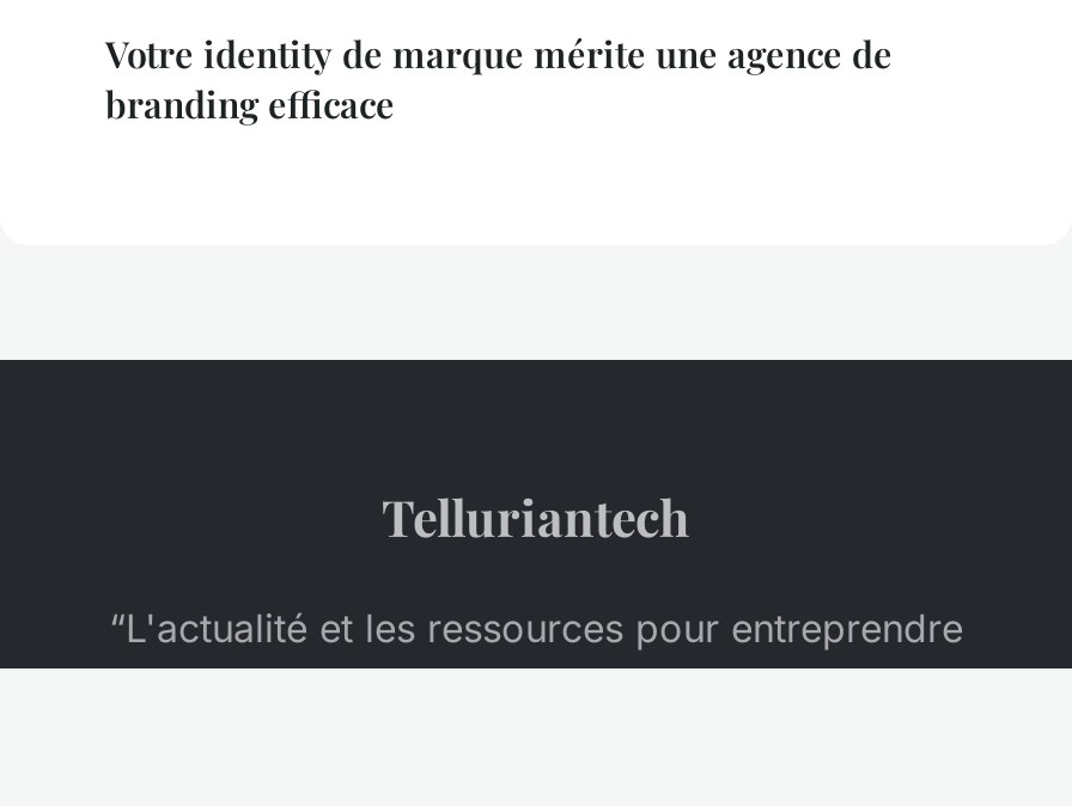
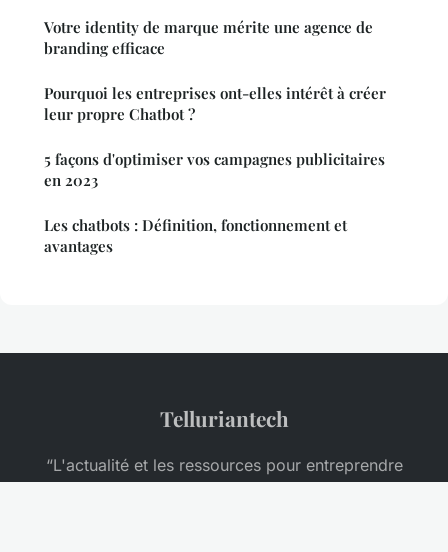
none -> [44,83,386,256] Pourquoi les entreprises ont-elles intérêt à créer | leur propre Chatbot ? | 5 façons d'optimiser vos campagnes publicitaires | en 2023 | Les chatbots : Définition, fonctionnement et | avantages

